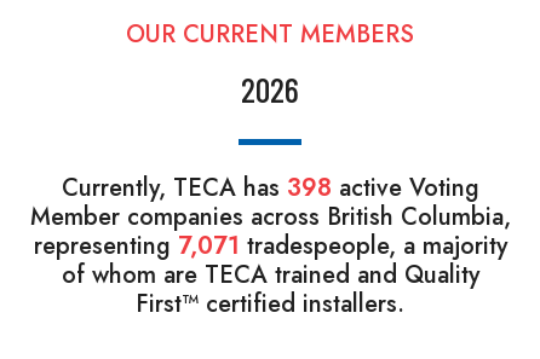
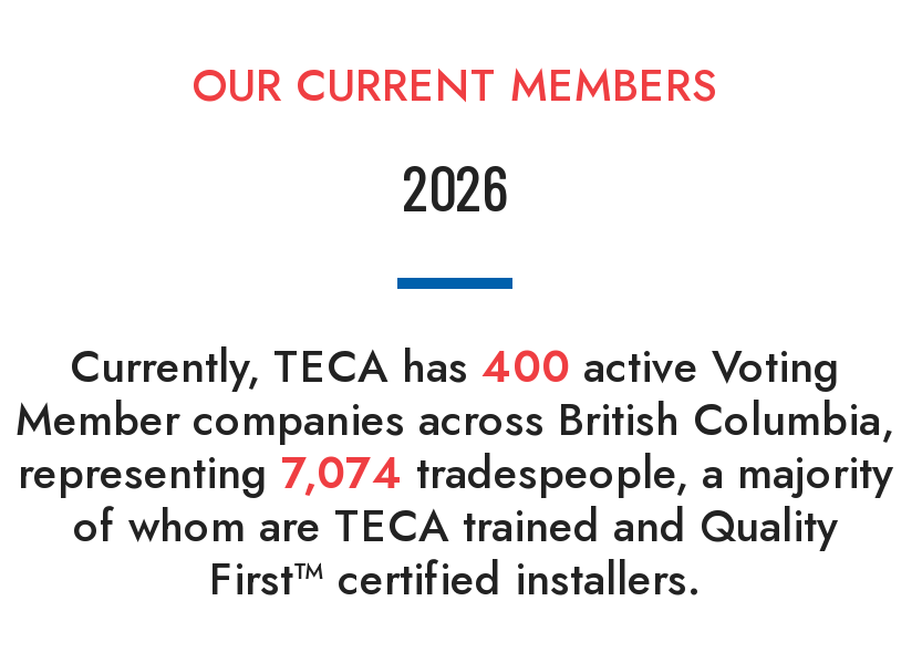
[61,170,479,205] Currently, TECA has 398 active Voting -> [70,335,840,400] Currently, TECA has 400 active Voting
[33,228,507,264] representing 7,071 tradespeople, a majority -> [18,442,892,506] representing 7,074 tradespeople, a majority

